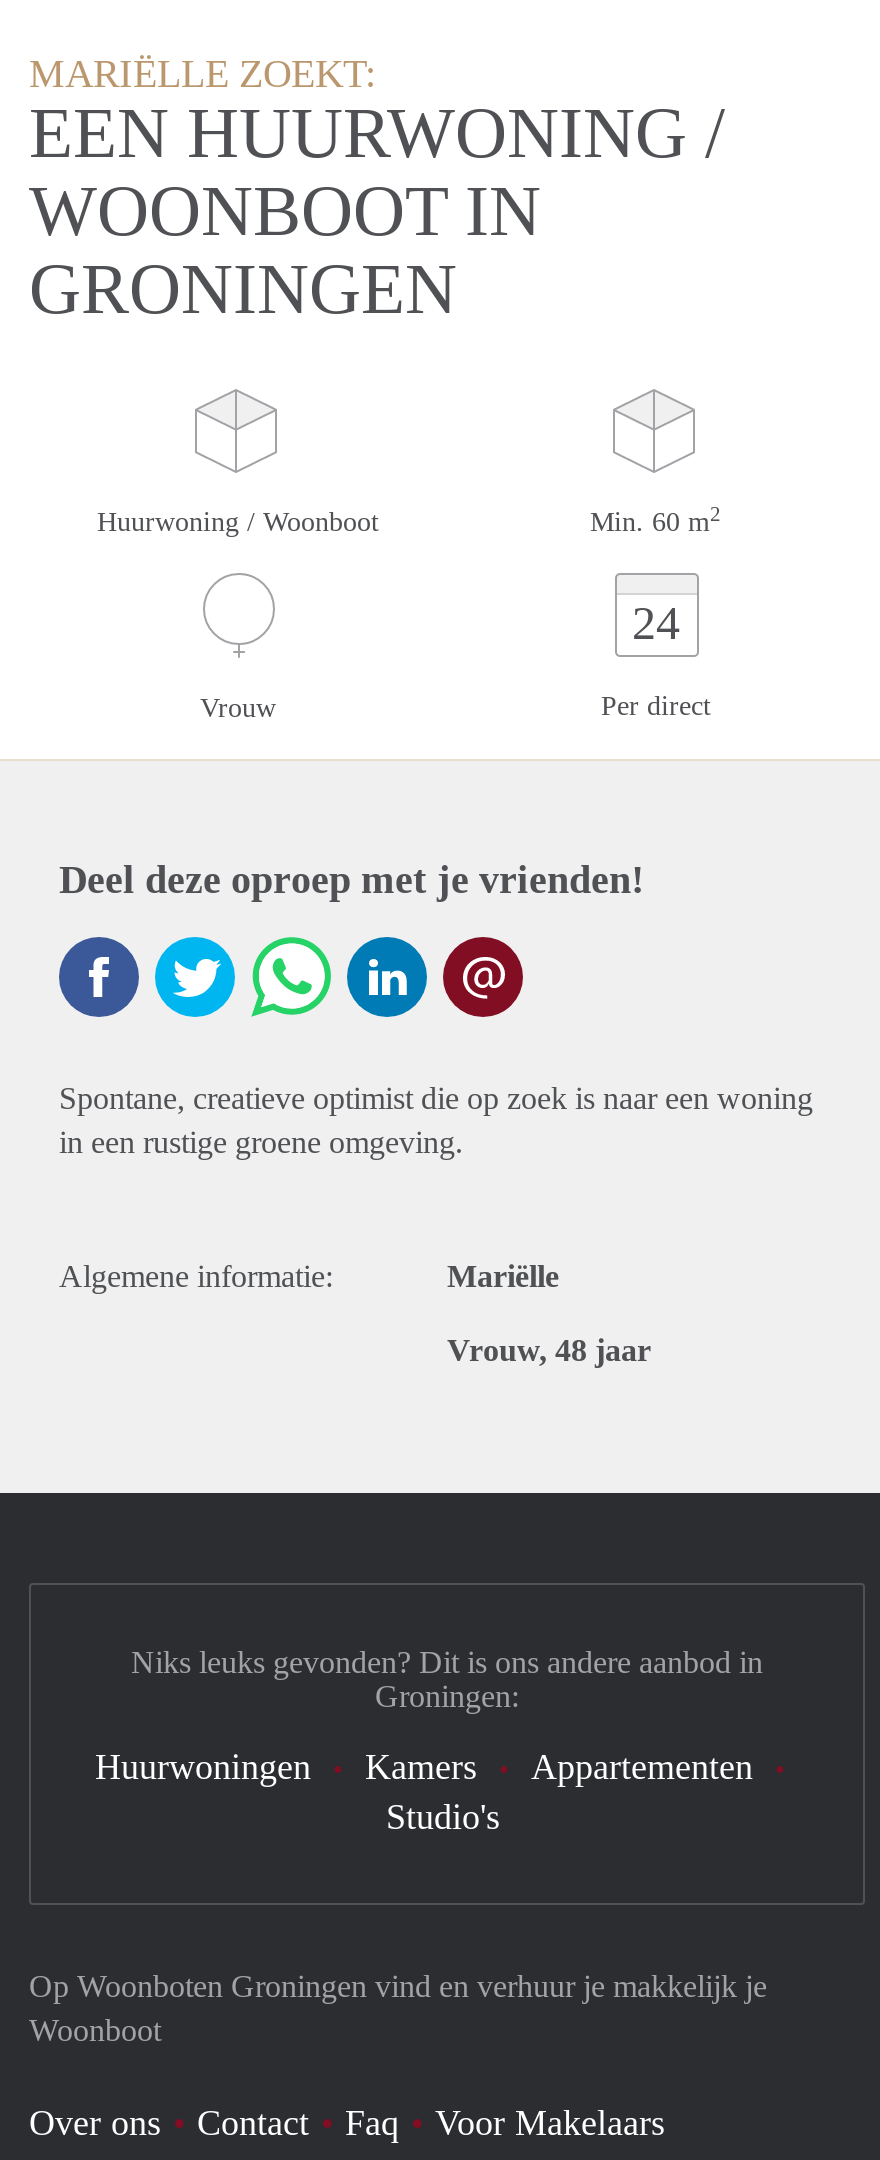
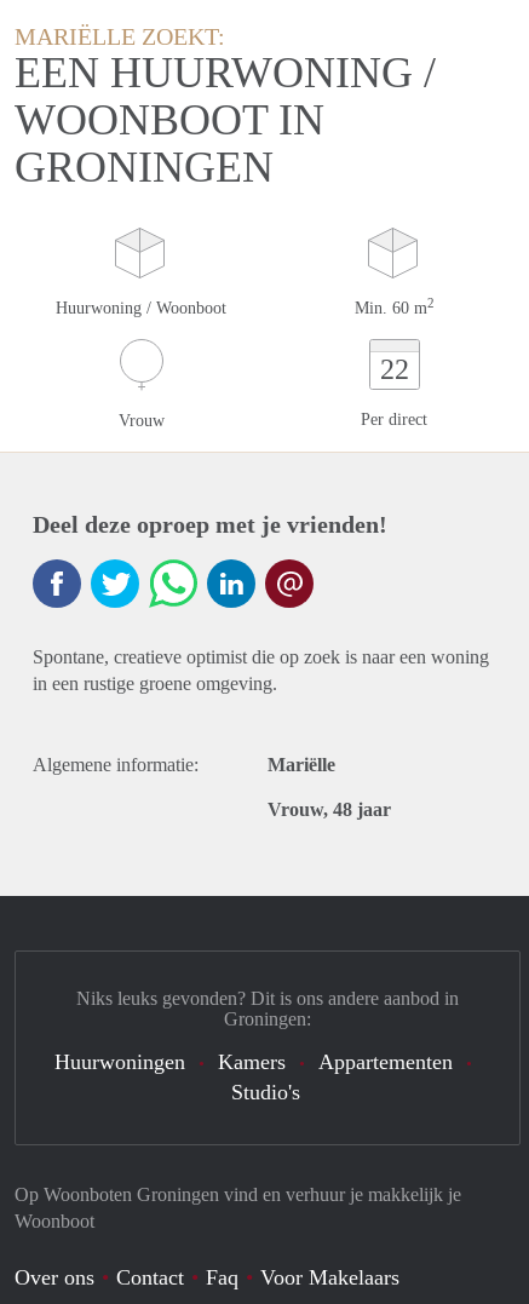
[632,597,680,649] 24 -> [379,354,409,385] 22

